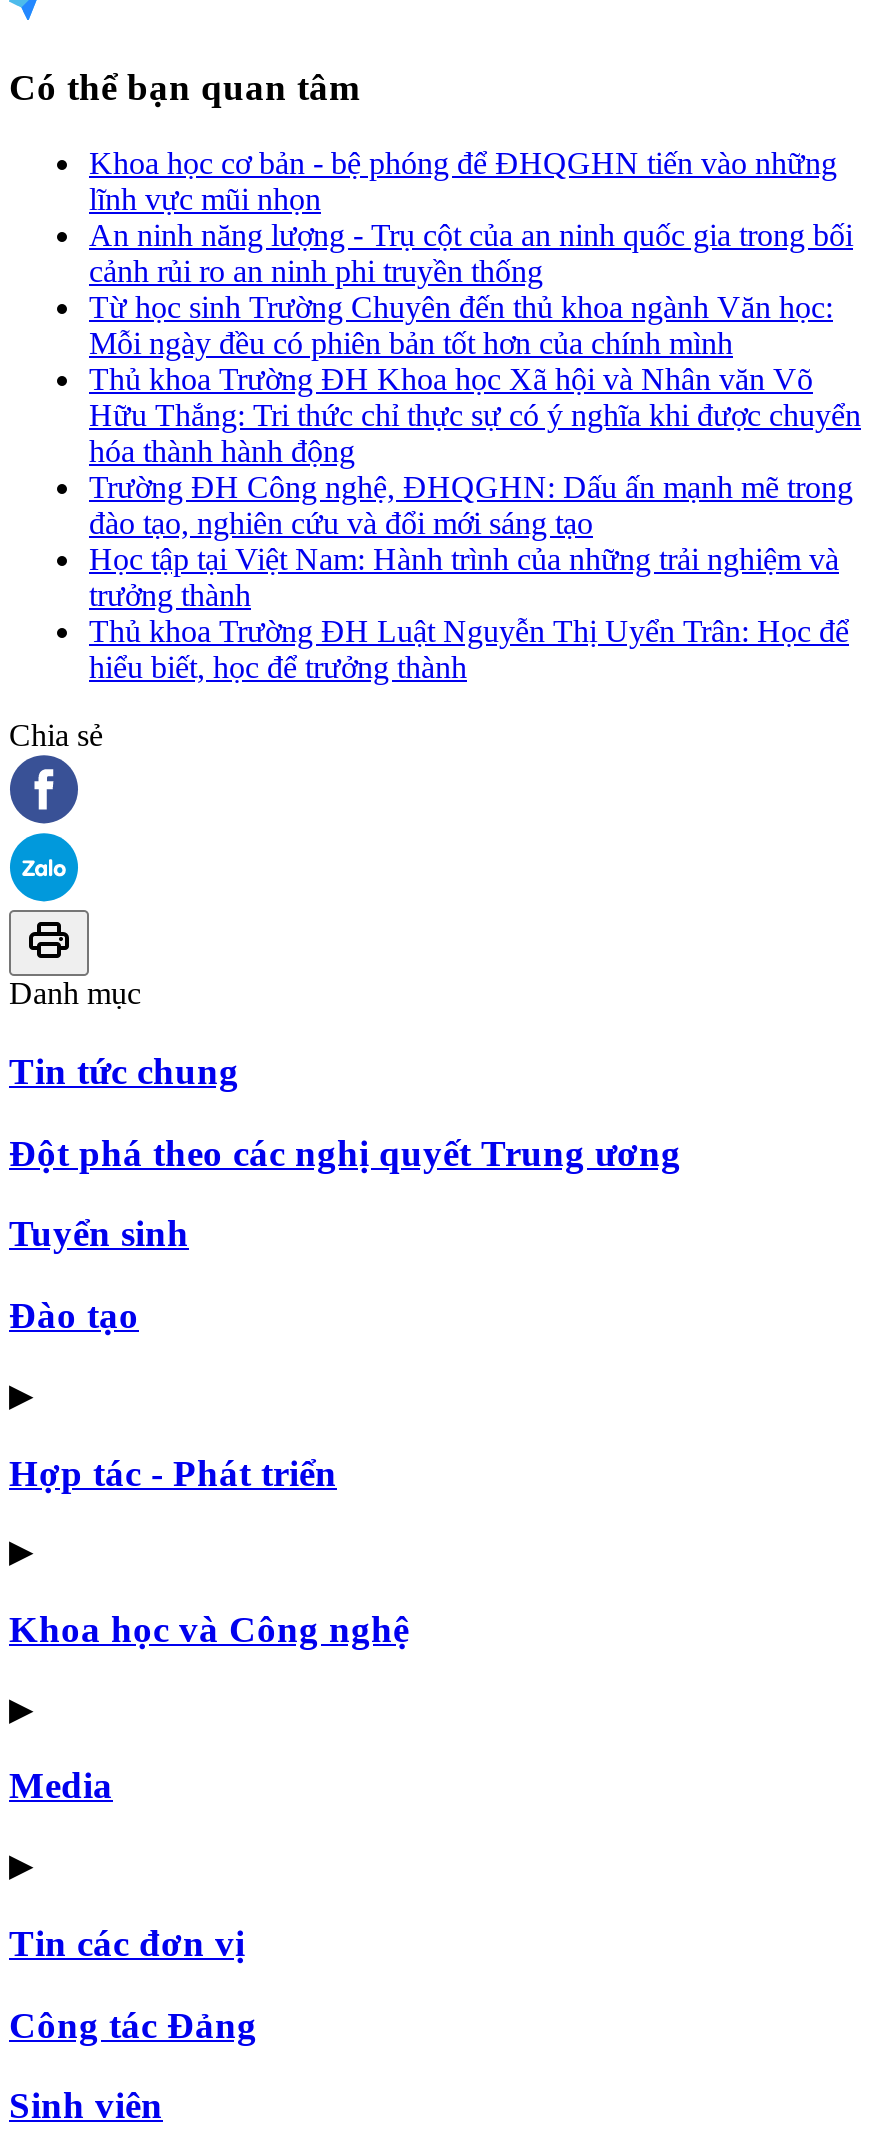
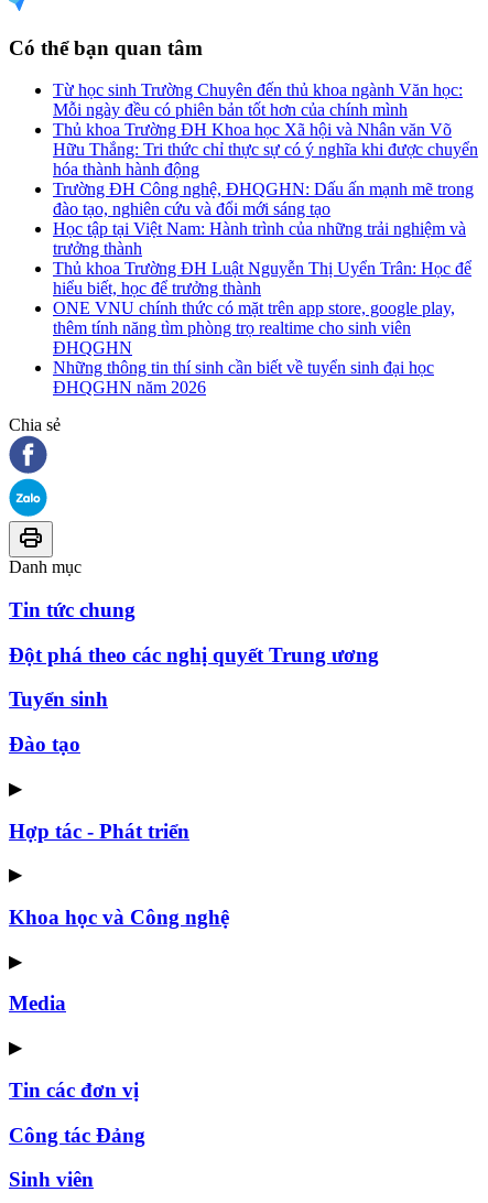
[89,146,853,288] Khoa học cơ bản - bệ phóng để ĐHQGHN tiến vào những | lĩnh vực mũi nhọn | An ninh năng lượng - Trụ cột của an ninh quốc gia trong bối | cảnh rủi ro an ninh phi truyền thống -> none
moved [89,290,861,684] -> [53,81,478,298]: Từ học sinh Trường Chuyên đến thủ khoa ngành Văn học: | Mỗi ngày đều có phiên bản tốt hơn của chính mình | Thủ khoa Trường ĐH Khoa học Xã hội và Nhân văn Võ | ... | Thủ khoa Trường ĐH Luật Nguyễn Thị Uyển Trân: Học để | hiểu biết, học để trưởng thành
none -> [53,299,455,397] ONE VNU chính thức có mặt trên app store, google play, | thêm tính năng tìm phòng trọ realtime cho sinh viên | ĐHQGHN | Những thông tin thí sinh cần biết về tuyển sinh đại học | ĐHQGHN năm 2026

